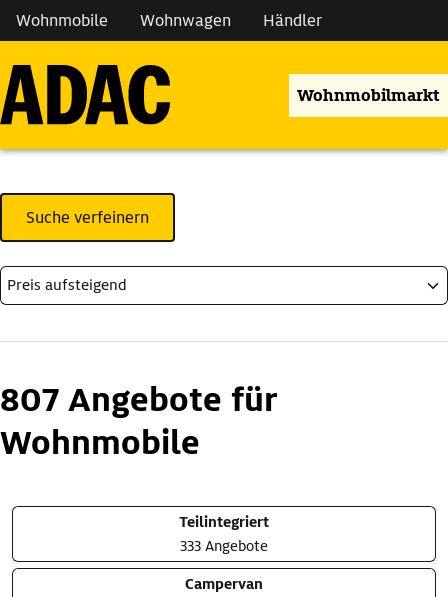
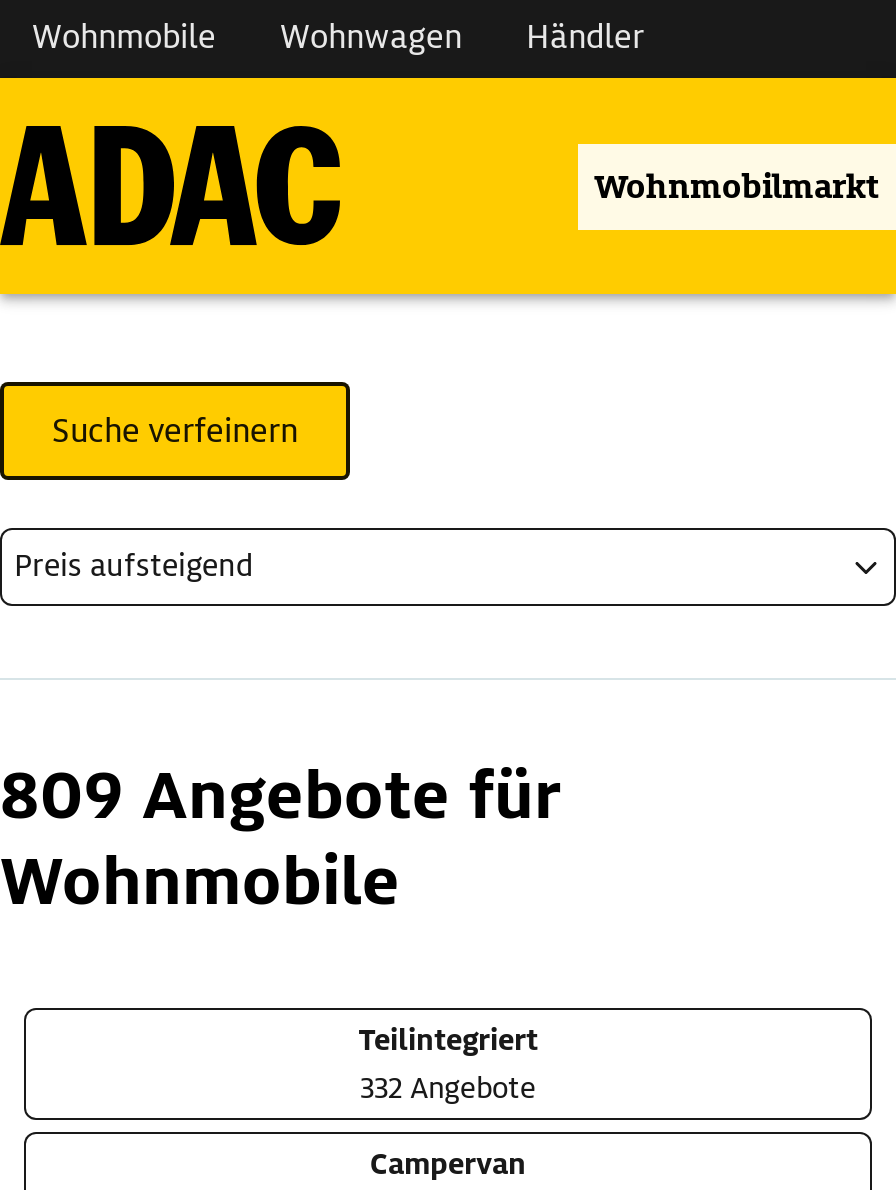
[0,378,277,421] 807 Angebote für -> [0,753,560,839] 809 Angebote für
[180,536,268,555] 333 Angebote -> [360,1069,536,1107] 332 Angebote

